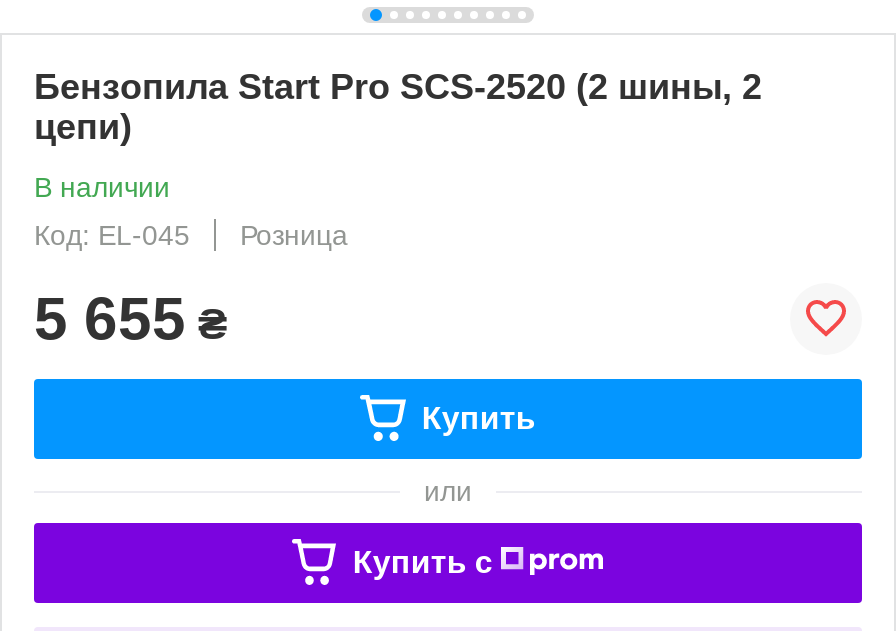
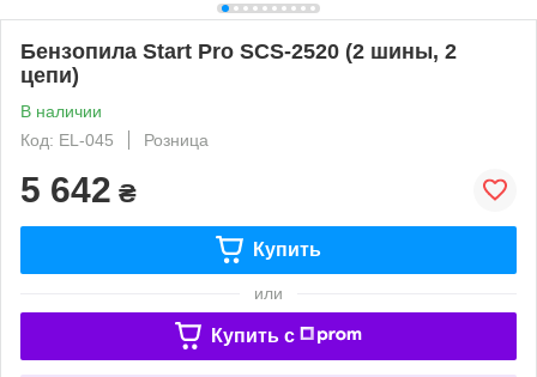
[34,285,228,351] 5 655 ₴ -> [20,170,137,209] 5 642 ₴

